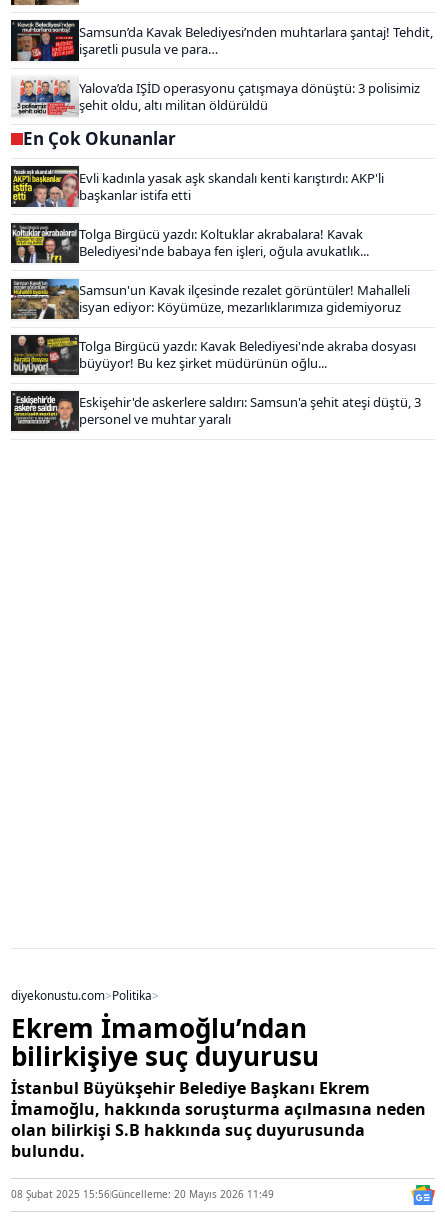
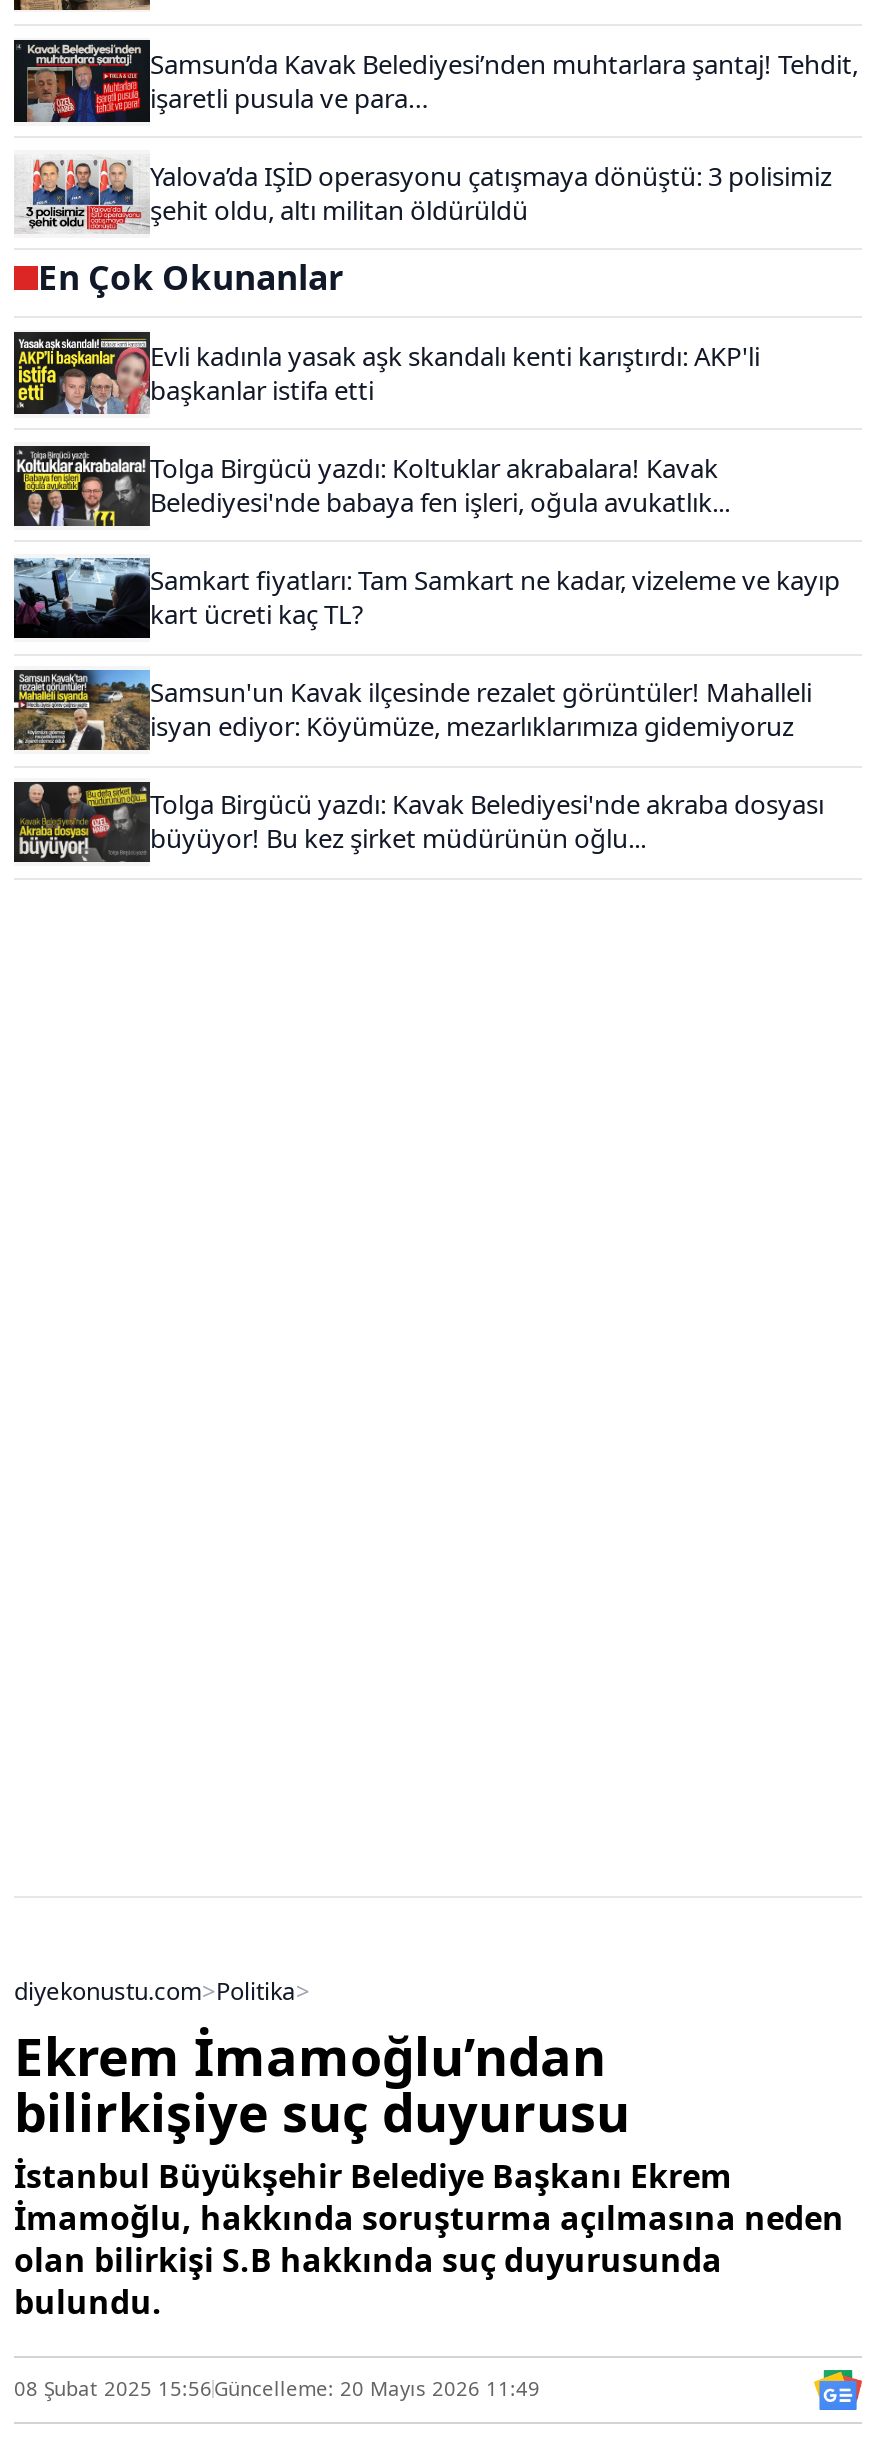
none -> [12,556,840,640] [image] | Samkart fiyatları: Tam Samkart ne kadar, vizeleme ve kayıp | kart ücreti kaç TL?
moved [9,277,416,372] -> [10,666,824,857]: [image] | Samsun'un Kavak ilçesinde rezalet görüntüler! Mahalleli | isyan ediyor: Köyümüze, mezarlıklarımıza gidemiyoruz | Tolga Birgücü yazdı: Kavak Belediyesi'nde akraba dosyası | büyüyor! Bu kez şirket müdürünün oğlu...
[13,391,421,430] [image] | Eskişehir'de askerlere saldırı: Samsun'a şehit ateşi düştü, 3 | personel ve muhtar yaralı -> none

